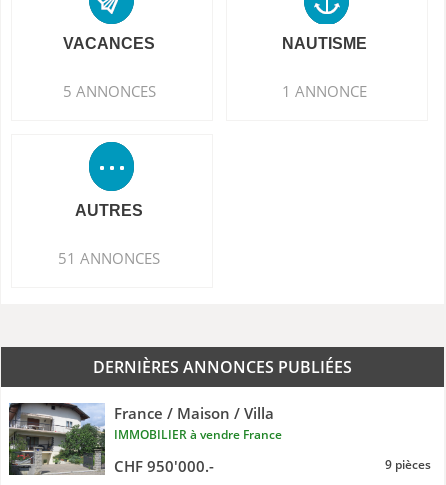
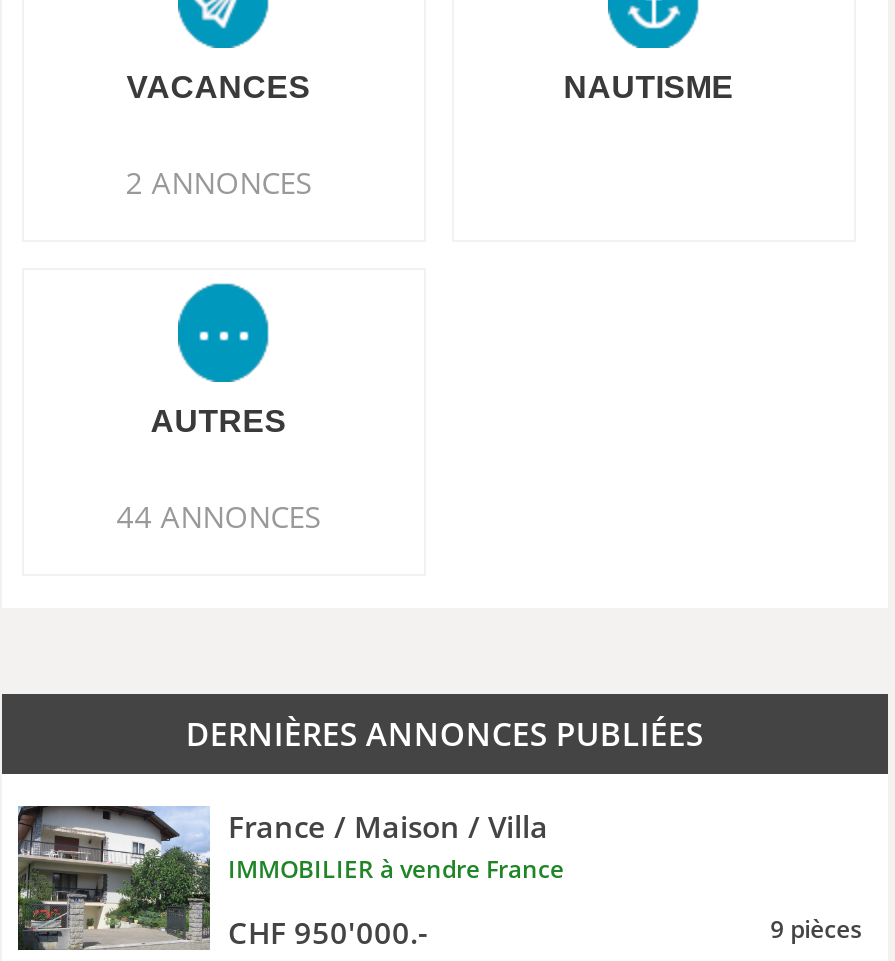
[63,81,156,101] 5 ANNONCES -> [126,162,312,202] 2 ANNONCES
[282,81,367,101] 1 ANNONCE -> none
[58,248,160,268] 51 ANNONCES -> [117,496,321,536] 44 ANNONCES

